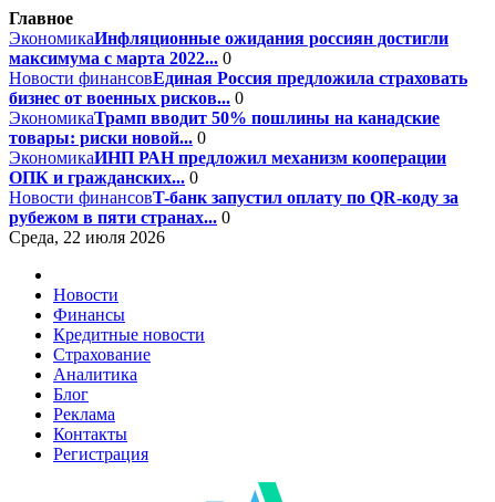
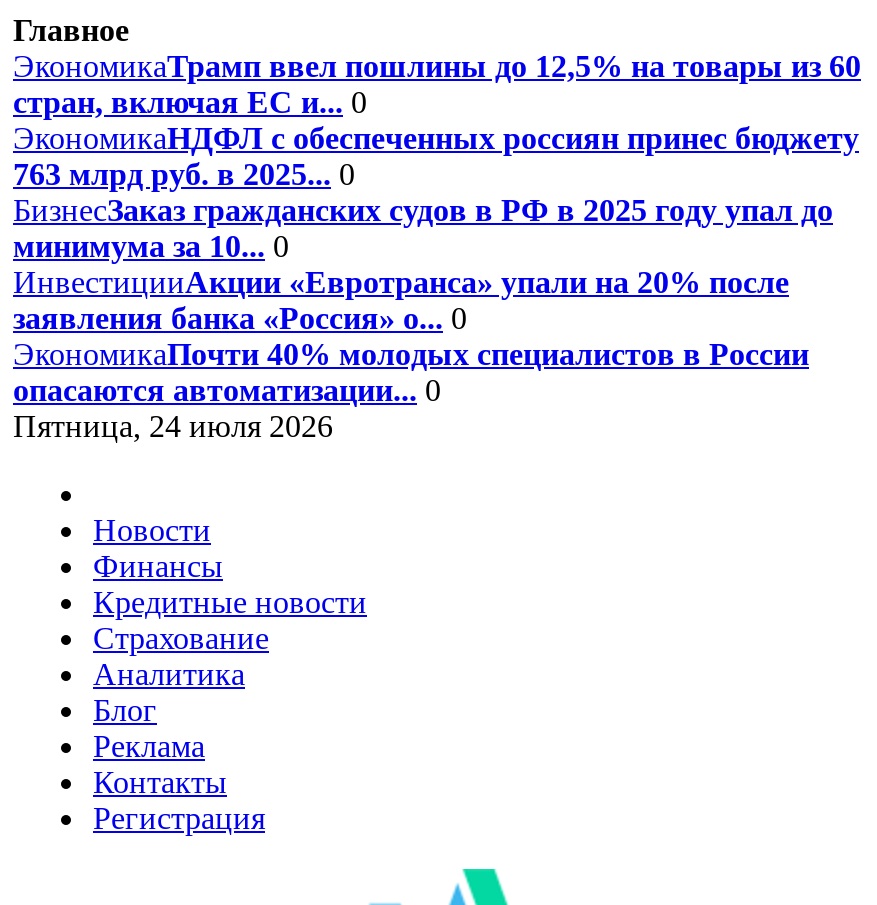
[9,29,467,247] ЭкономикаИнфляционные ожидания россиян достигли | максимума с марта 2022... 0 | Новости финансовЕдиная Россия предложила страховать | бизнес от военных рисков... 0 | ЭкономикаТрамп вводит 50% пошлины на канадские | товары: риски новой... 0 | ЭкономикаИНП РАН предложил механизм кооперации | ОПК и гражданских... 0 | Новости финансовT-банк запустил оплату по QR-коду за | рубежом в пяти странах... 0 | Среда, 22 июля 2026 -> [13,49,861,443] ЭкономикаТрамп ввел пошлины до 12,5% на товары из 60 | стран, включая ЕС и... 0 | ЭкономикаНДФЛ с обеспеченных россиян принес бюджету | 763 млрд руб. в 2025... 0 | БизнесЗаказ гражданских судов в РФ в 2025 году упал до | минимума за 10... 0 | ИнвестицииАкции «Евротранса» упали на 20% после | заявления банка «Россия» о... 0 | ЭкономикаПочти 40% молодых специалистов в России | опасаются автоматизации... 0 | Пятница, 24 июля 2026

